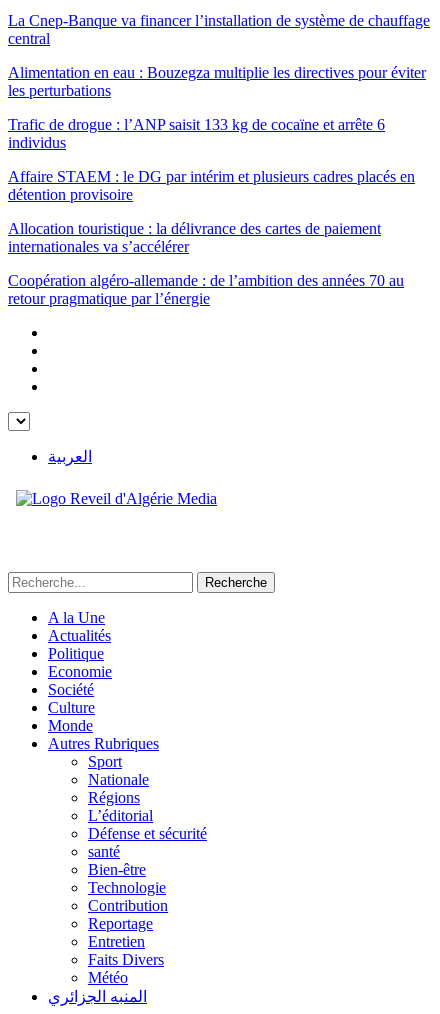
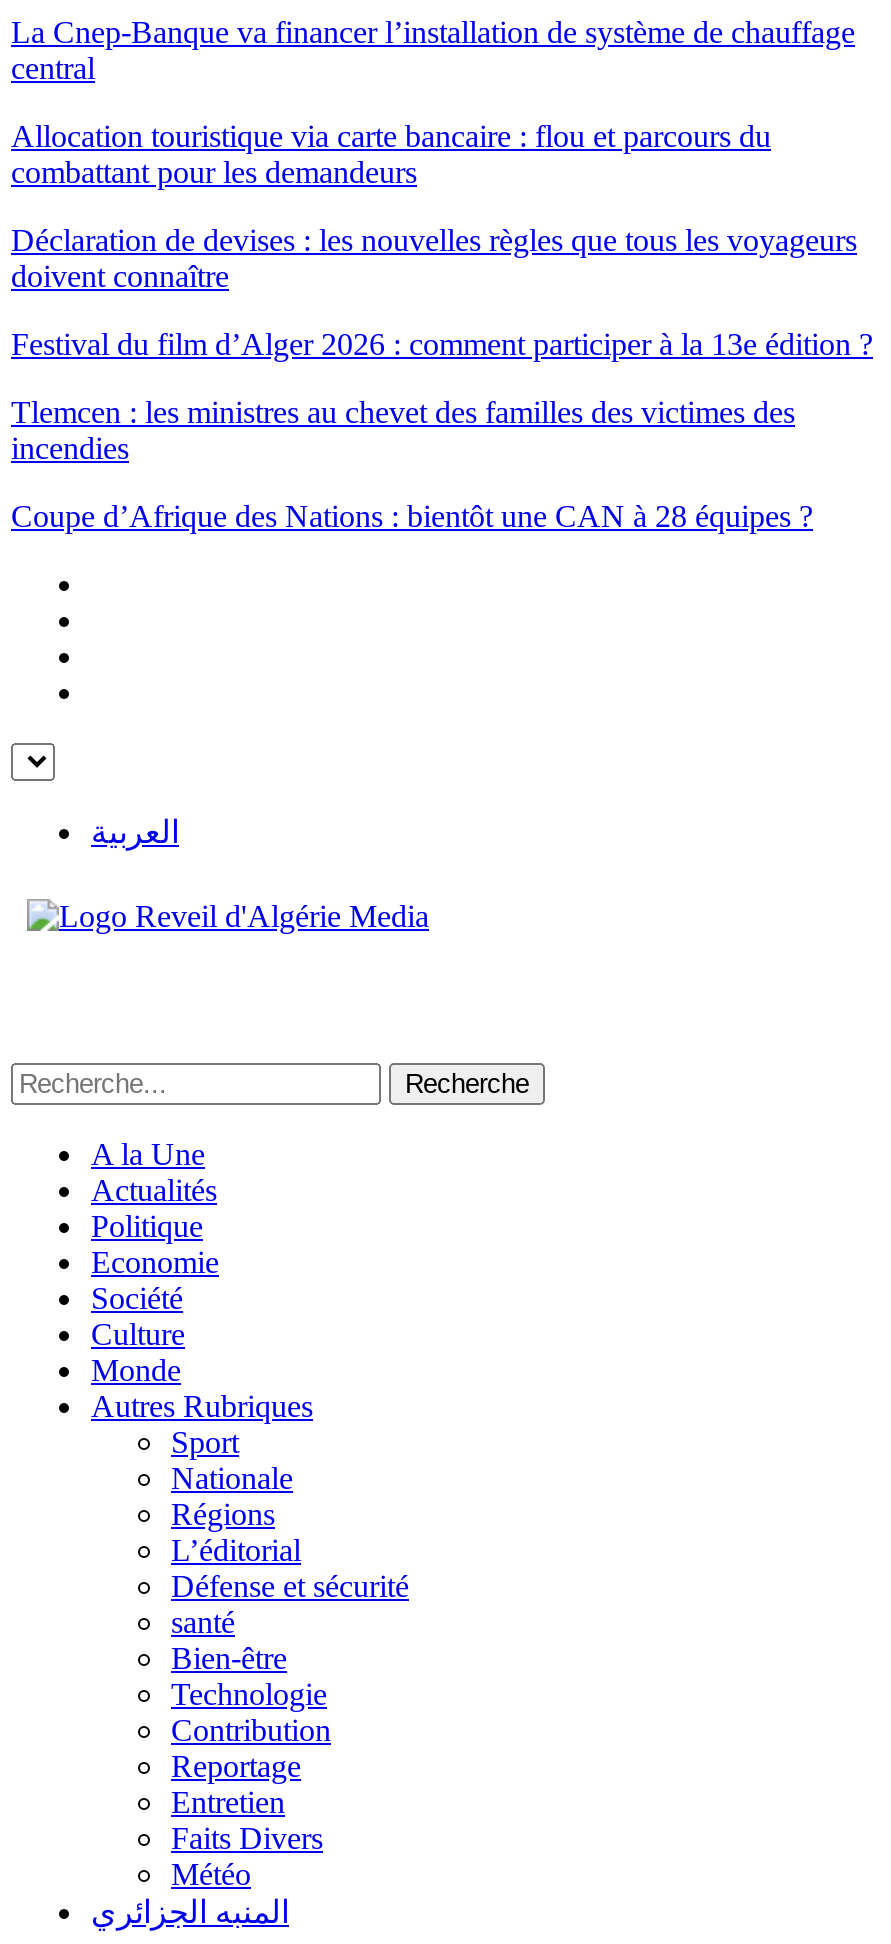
[8,64,426,99] Alimentation en eau : Bouzegza multiplie les directives pour éviter | les perturbations -> [11,119,771,189] Allocation touristique via carte bancaire : flou et parcours du | combattant pour les demandeurs
[8,116,385,151] Trafic de drogue : l’ANP saisit 133 kg de cocaïne et arrête 6 | individus -> [11,223,857,293] Déclaration de devises : les nouvelles règles que tous les voyageurs | doivent connaître
[8,168,415,203] Affaire STAEM : le DG par intérim et plusieurs cadres placés en | détention provisoire -> [11,327,873,361] Festival du film d’Alger 2026 : comment participer à la 13e édition ?
[8,220,381,255] Allocation touristique : la délivrance des cartes de paiement | internationales va s’accélérer -> [11,395,795,465] Tlemcen : les ministres au chevet des familles des victimes des | incendies
[8,272,404,307] Coopération algéro-allemande : de l’ambition des années 70 au | retour pragmatique par l’énergie -> [11,499,813,533] Coupe d’Afrique des Nations : bientôt une CAN à 28 équipes ?

